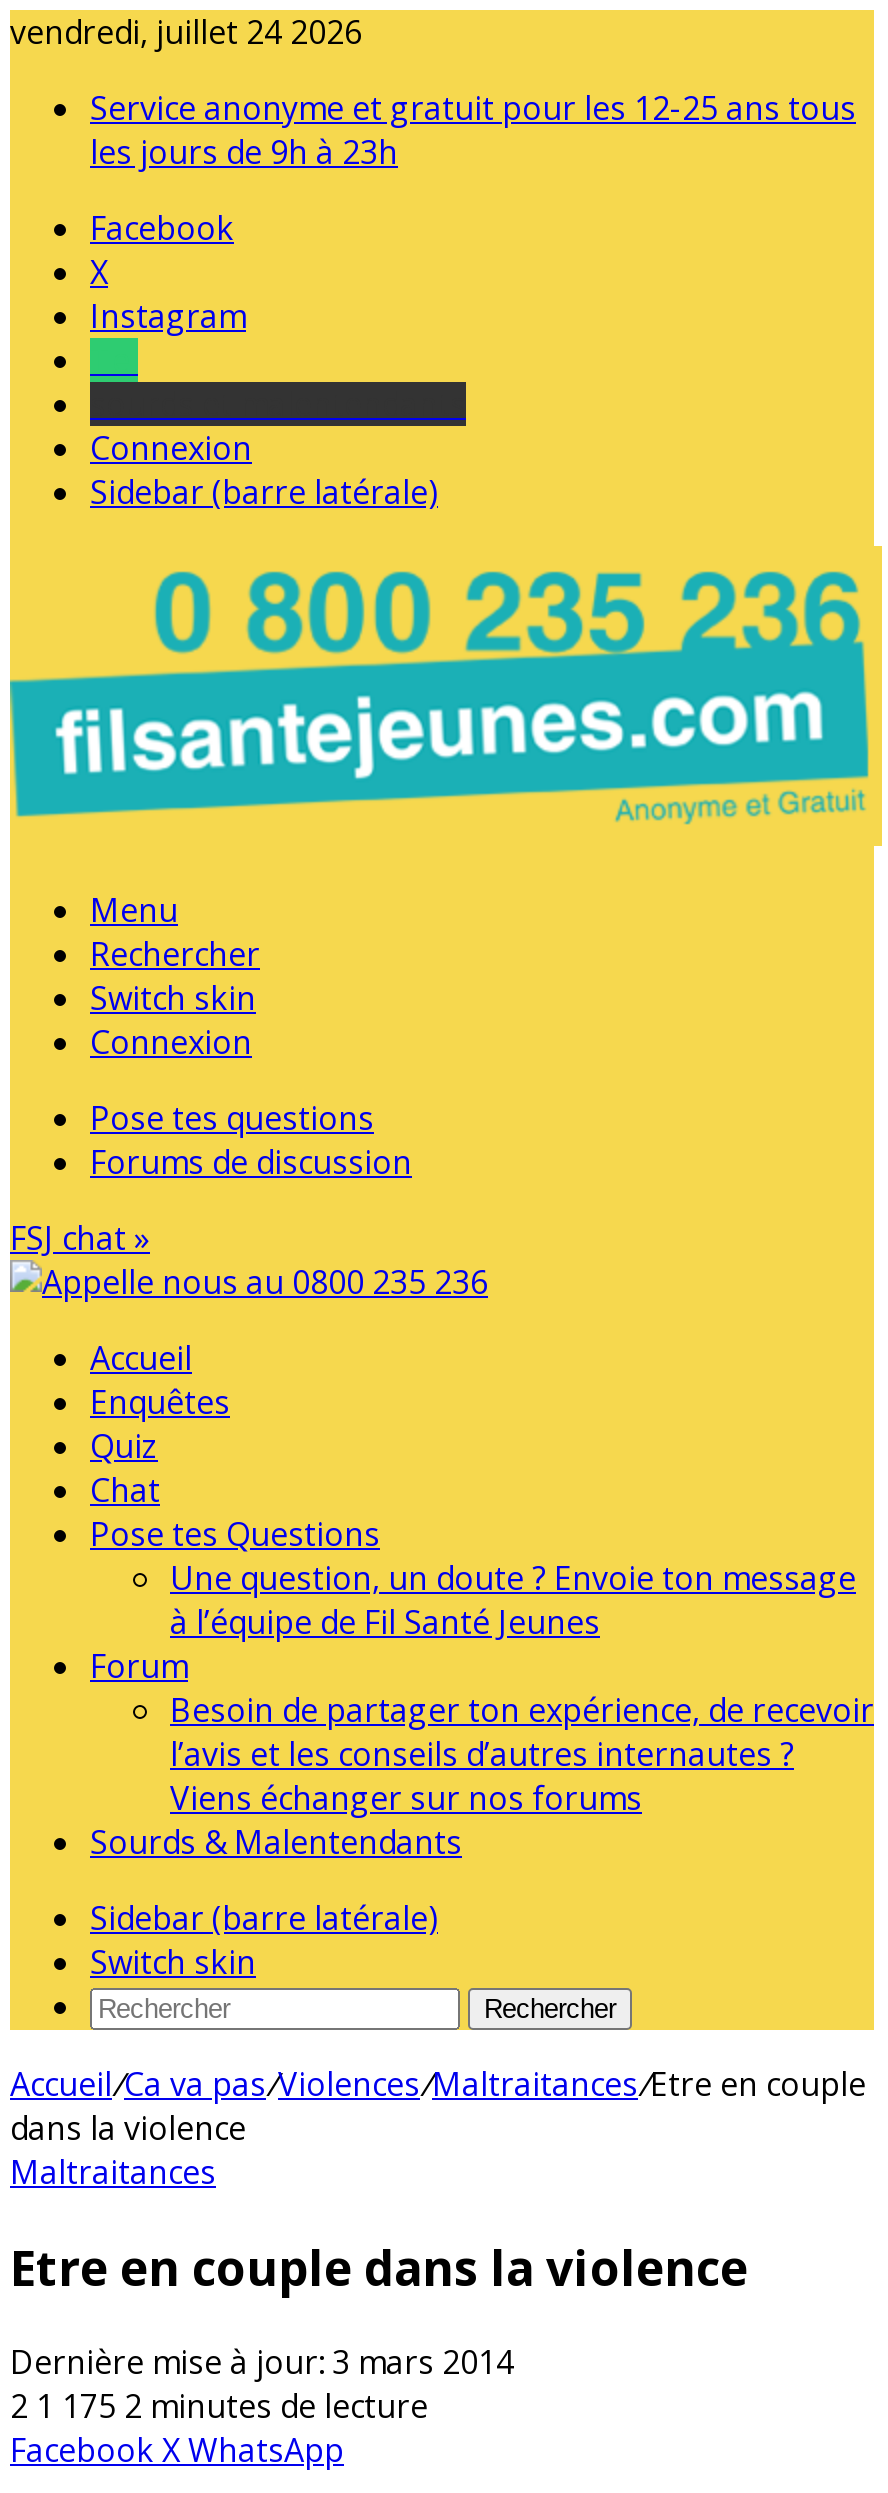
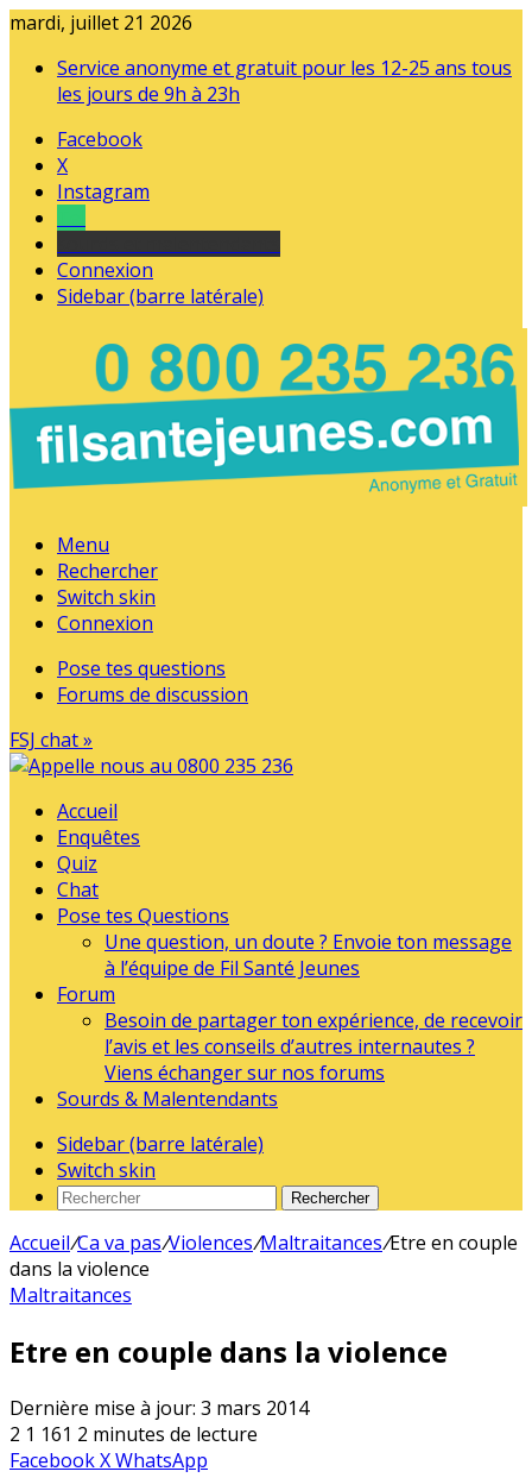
[10,10,362,54] vendredi, juillet 24 2026 -> [9,10,192,36] mardi, juillet 21 2026
[10,2384,428,2428] 2 1 175 2 minutes de lecture -> [9,1421,258,1447] 2 1 161 2 minutes de lecture

